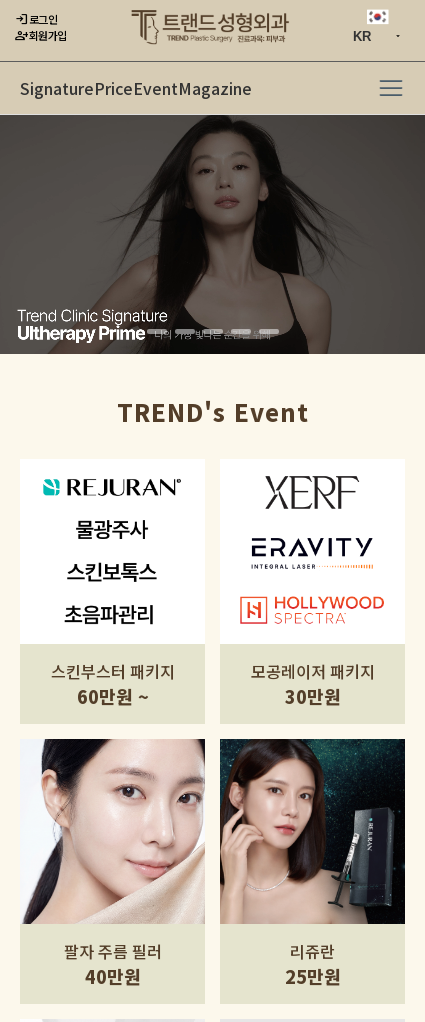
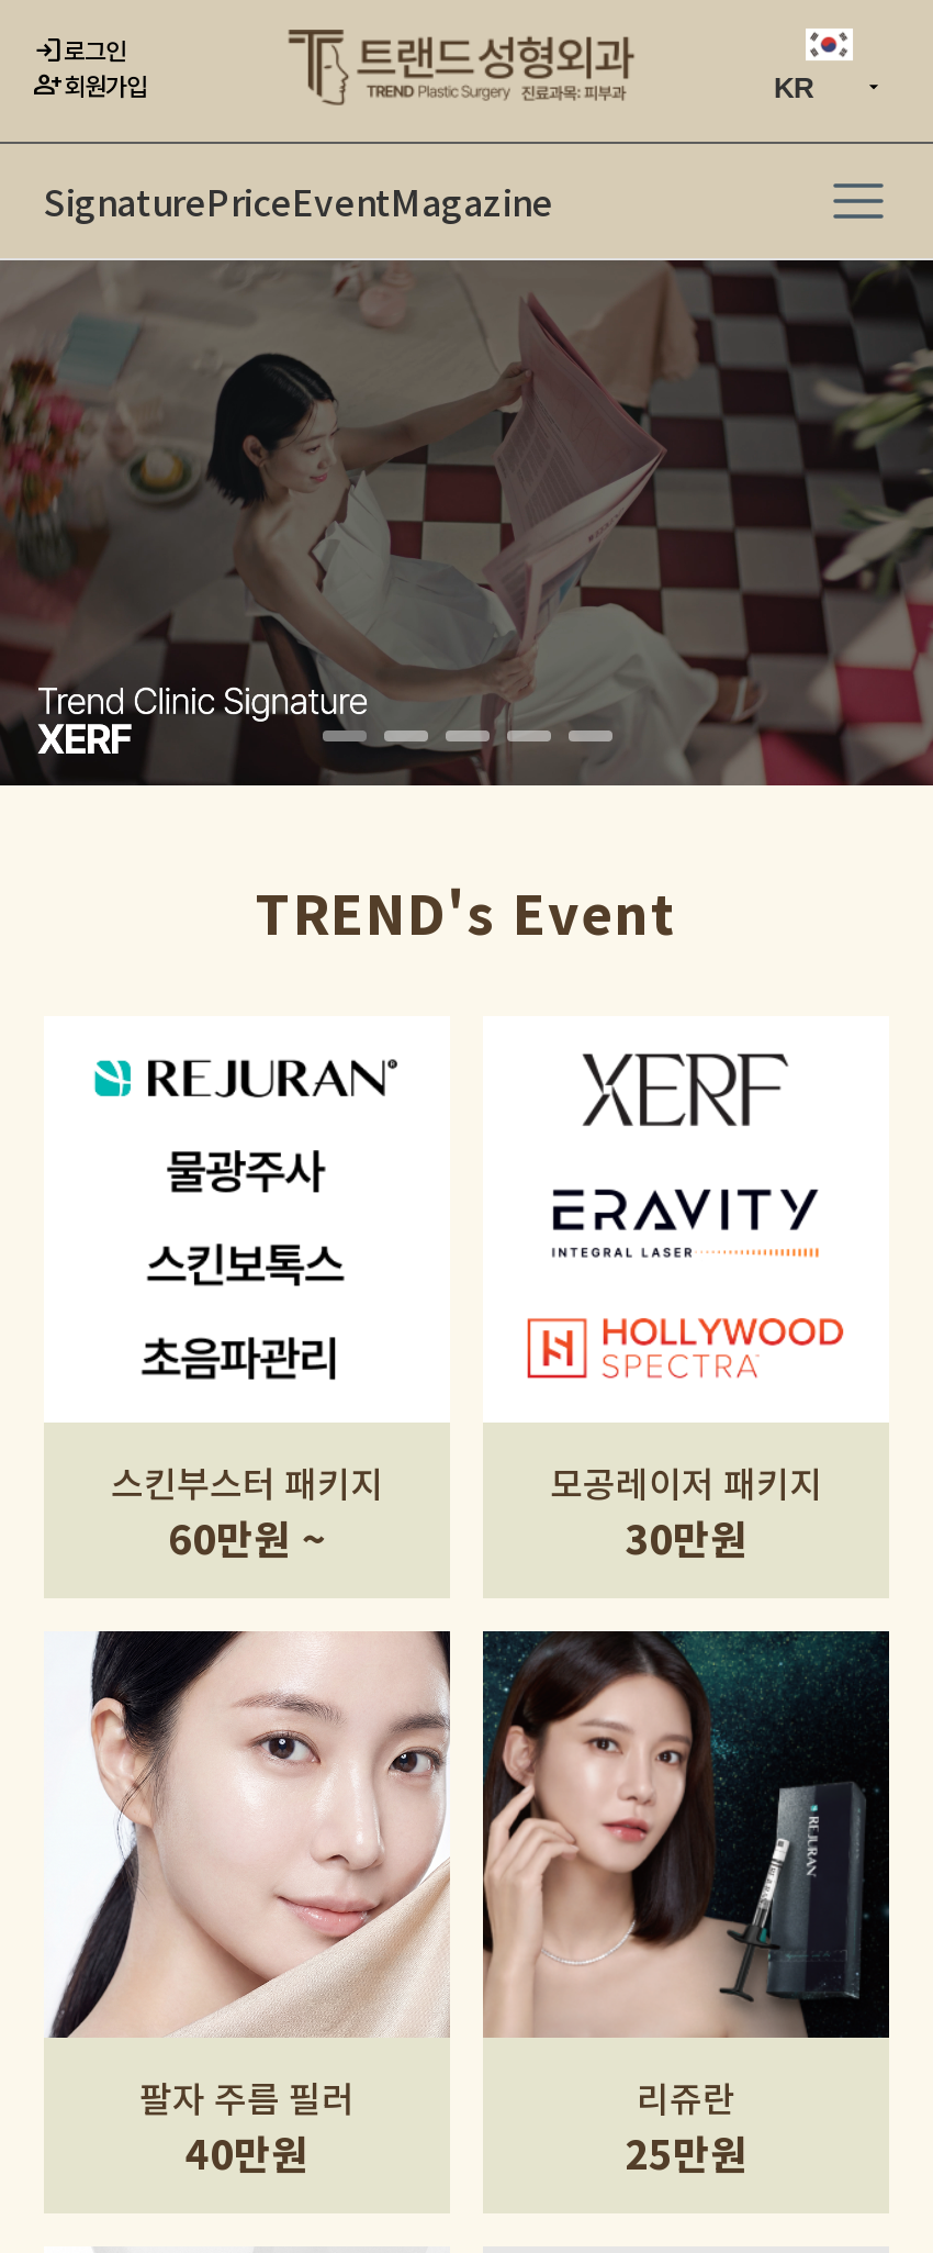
[3,115,422,354] [image] -> [7,260,926,785] [image]

